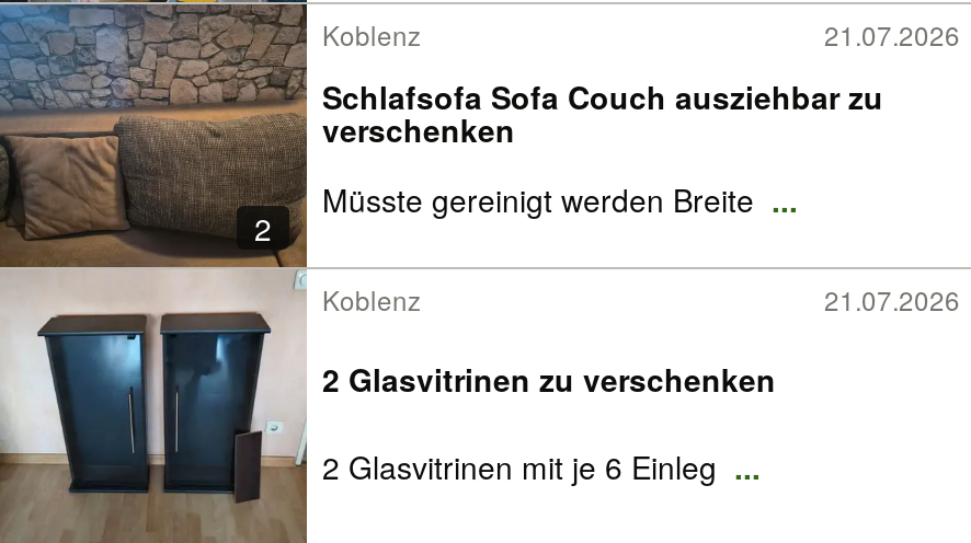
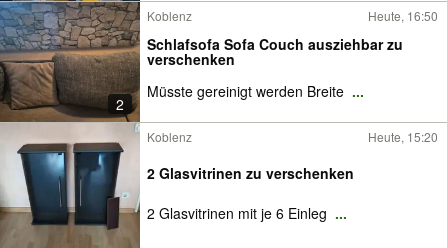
[824,15,960,53] 21.07.2026 -> [368,7,438,24] Heute, 16:50
[824,280,960,317] 21.07.2026 -> [368,128,438,145] Heute, 15:20

